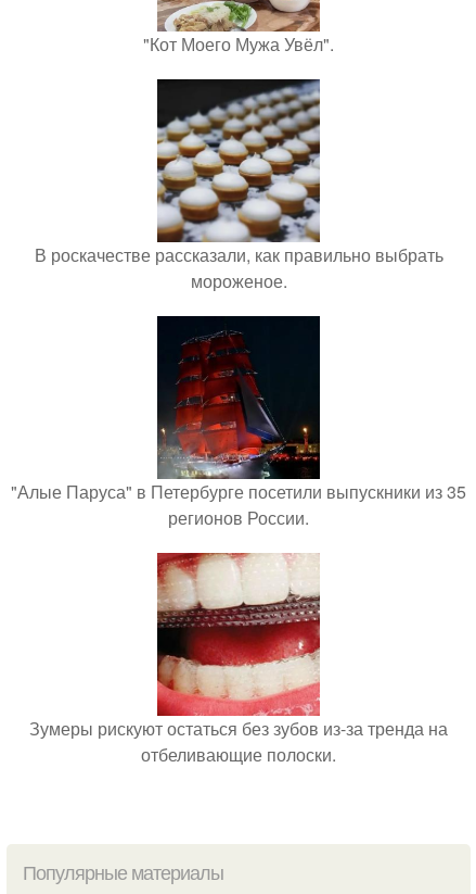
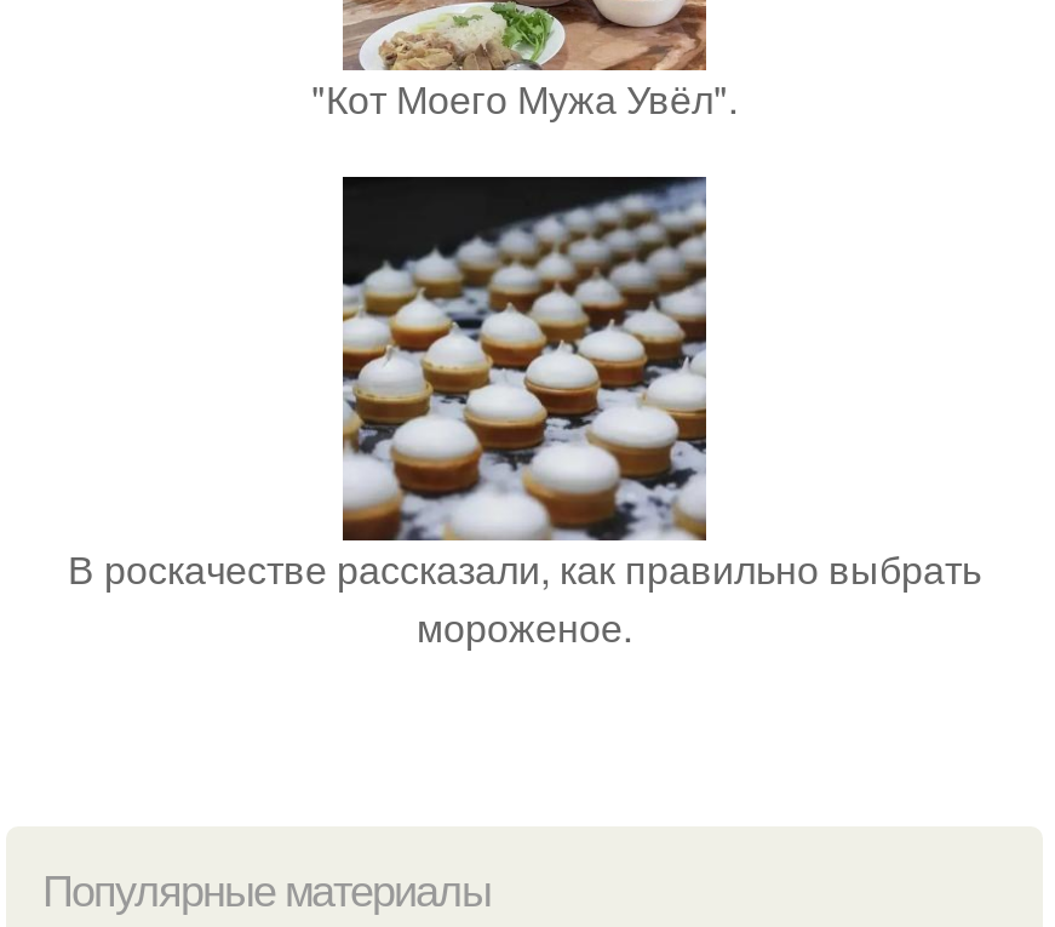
[11,315,466,530] [image] | "Алые Паруса" в Петербурге посетили выпускники из 35 | регионов России. -> none
[29,552,448,767] [image] | Зумеры рискуют остаться без зубов из-за тренда на | отбеливающие полоски. -> none

